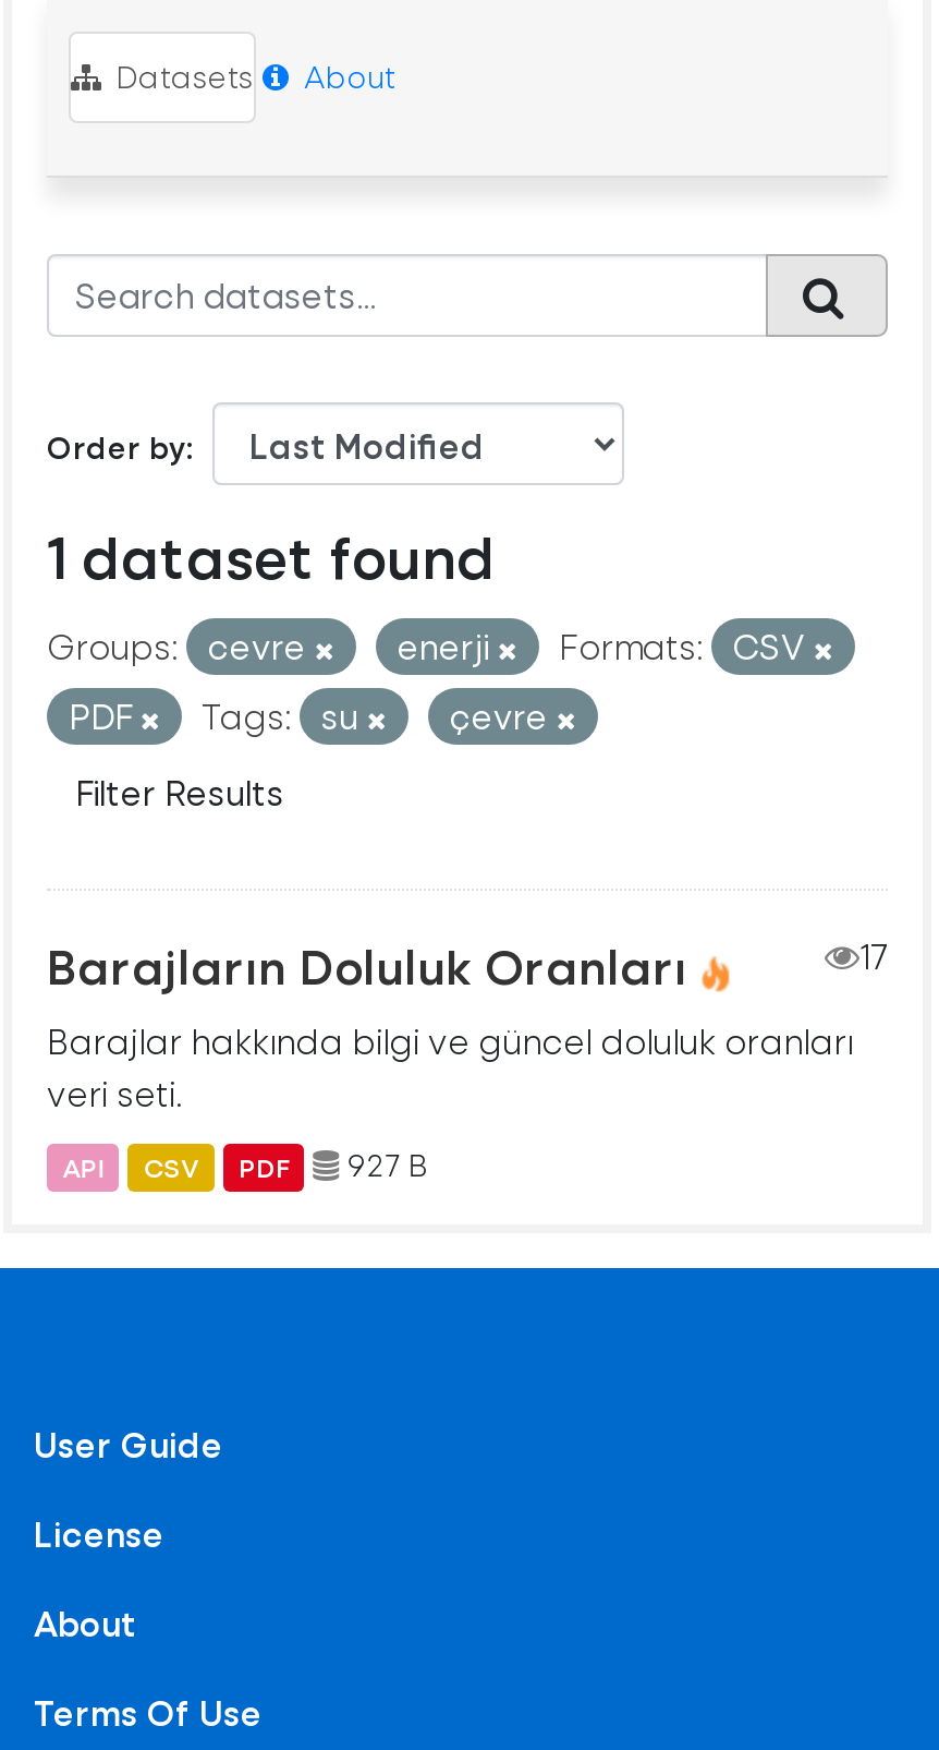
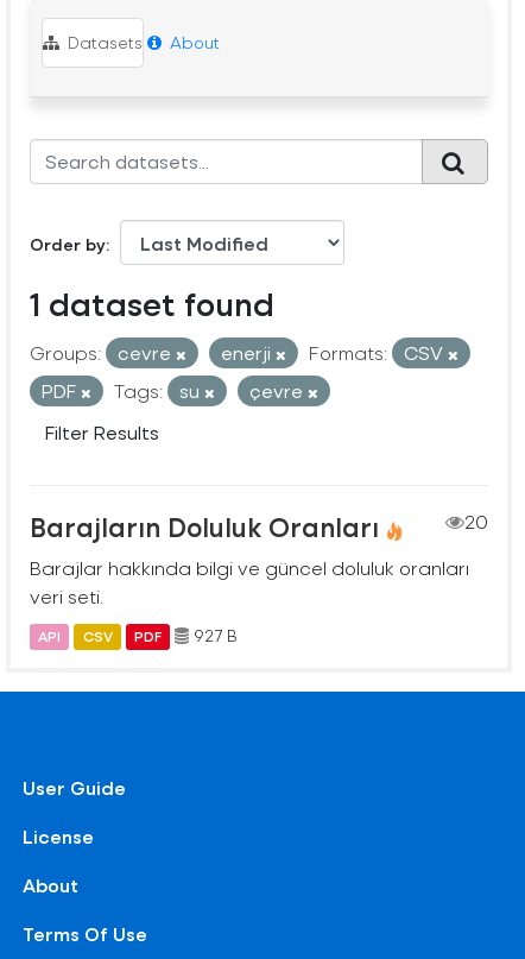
[859,933,888,979] 17 -> [464,509,488,534] 20

